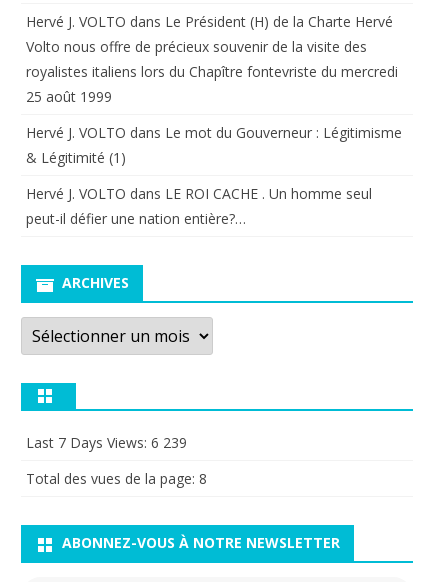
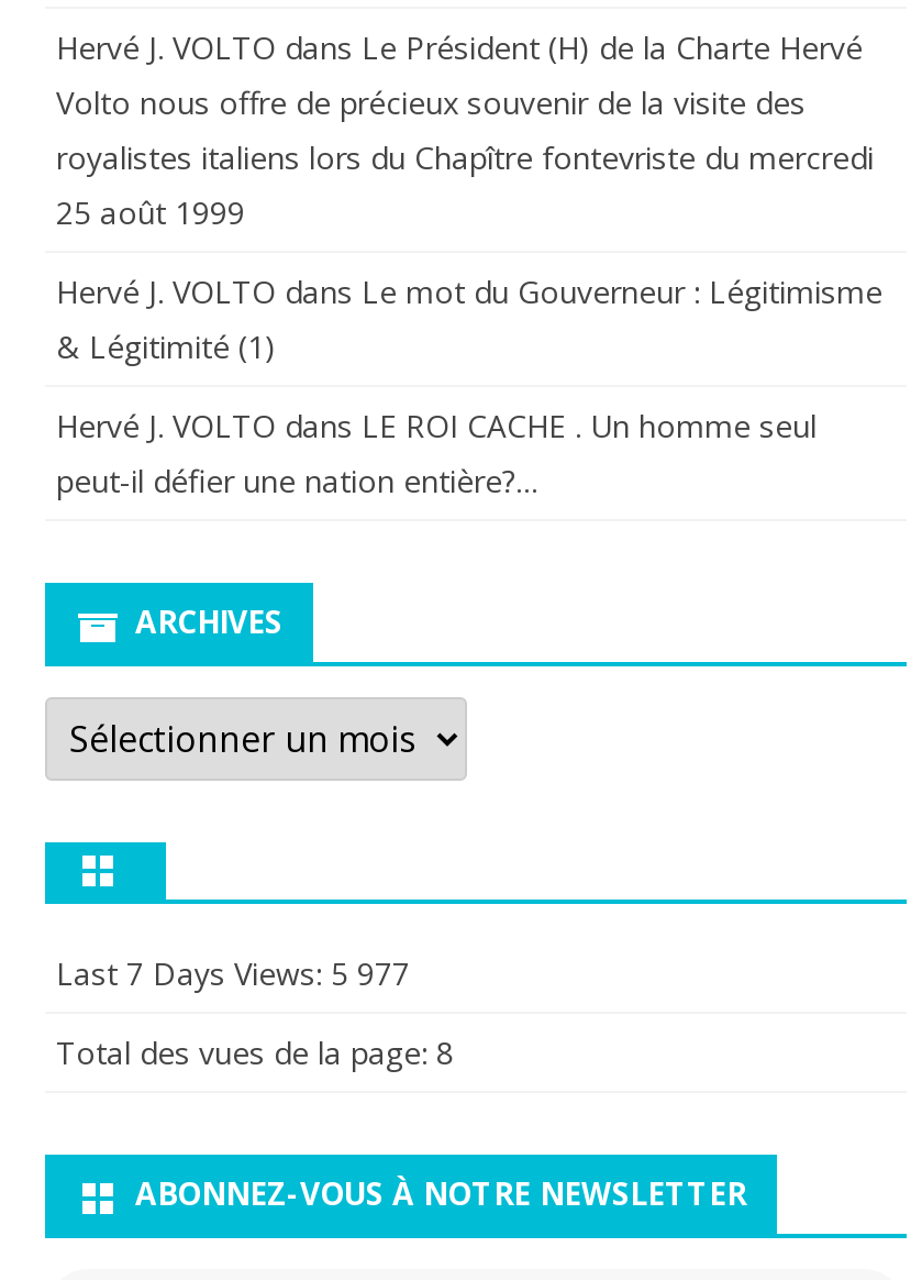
[26,433,187,452] Last 7 Days Views: 6 239 -> [56,953,410,995] Last 7 Days Views: 5 977

